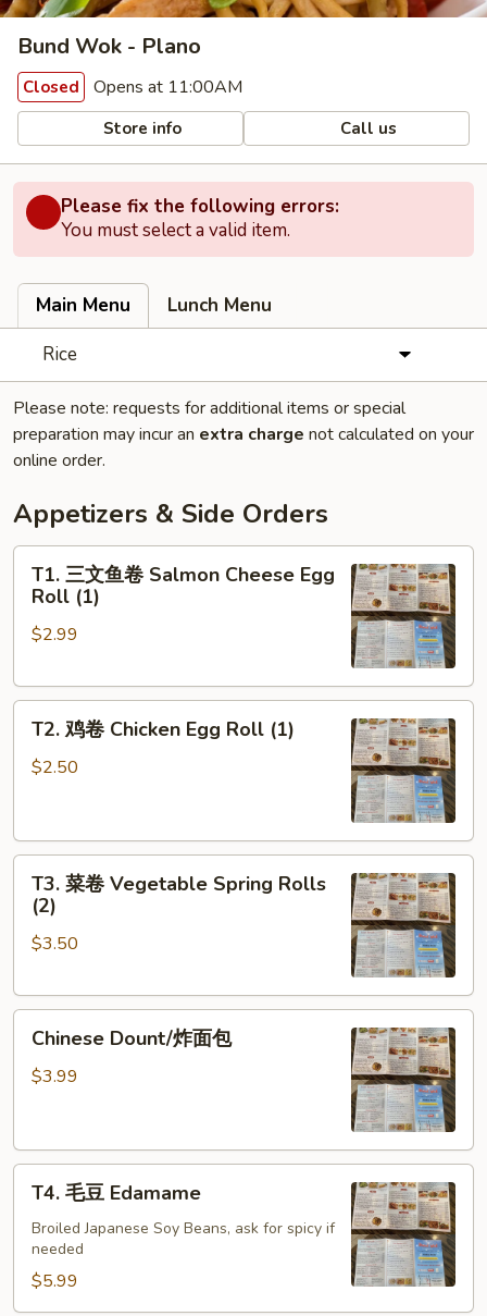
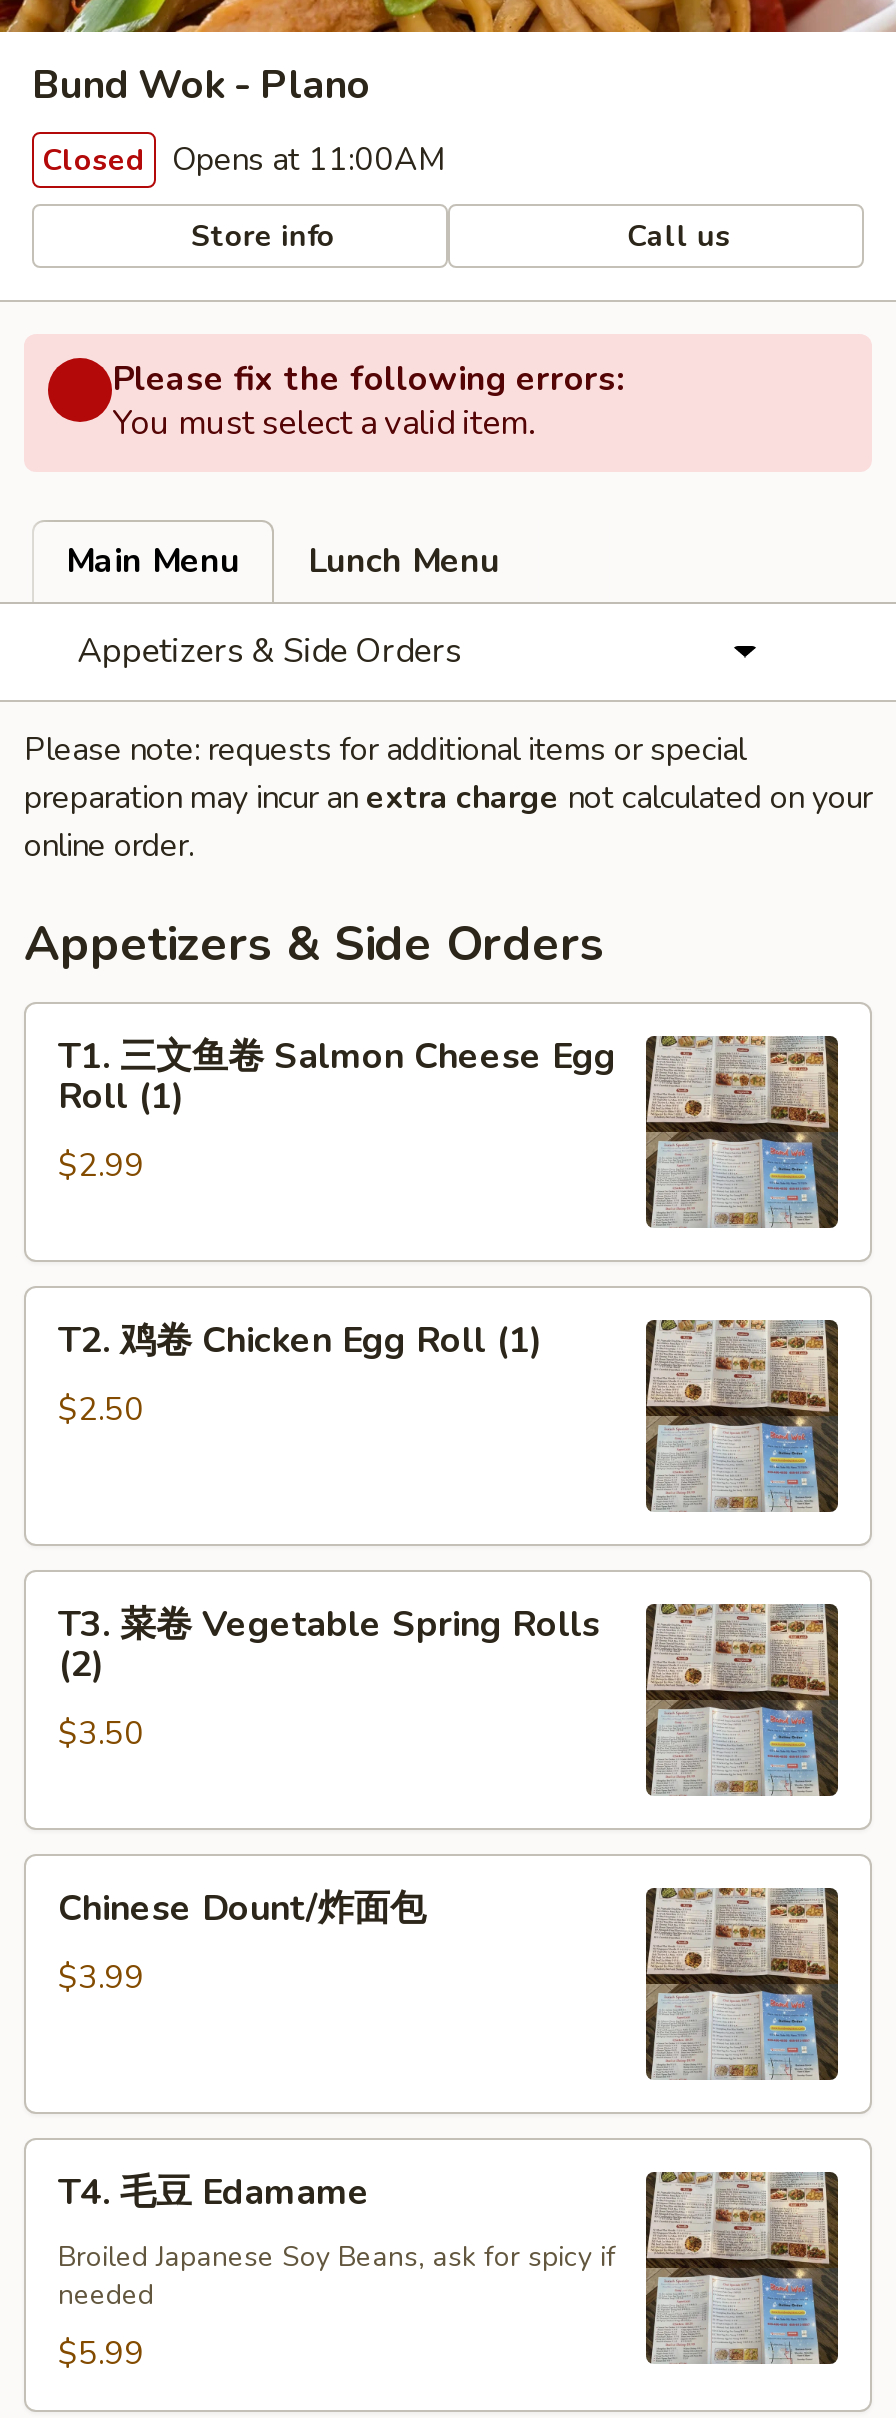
[42,342,77,367] Rice -> [77,628,461,674] Appetizers & Side Orders

